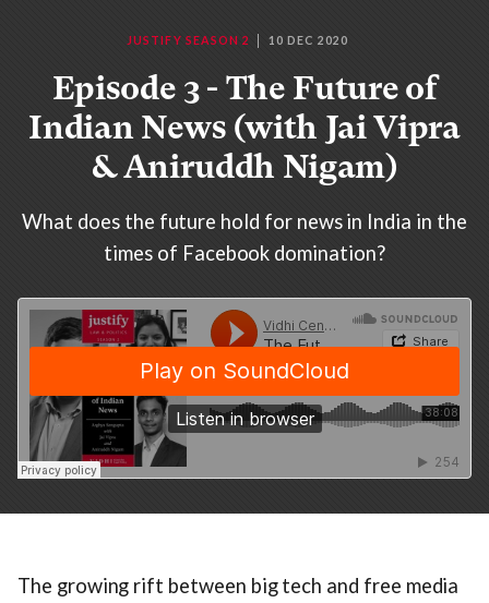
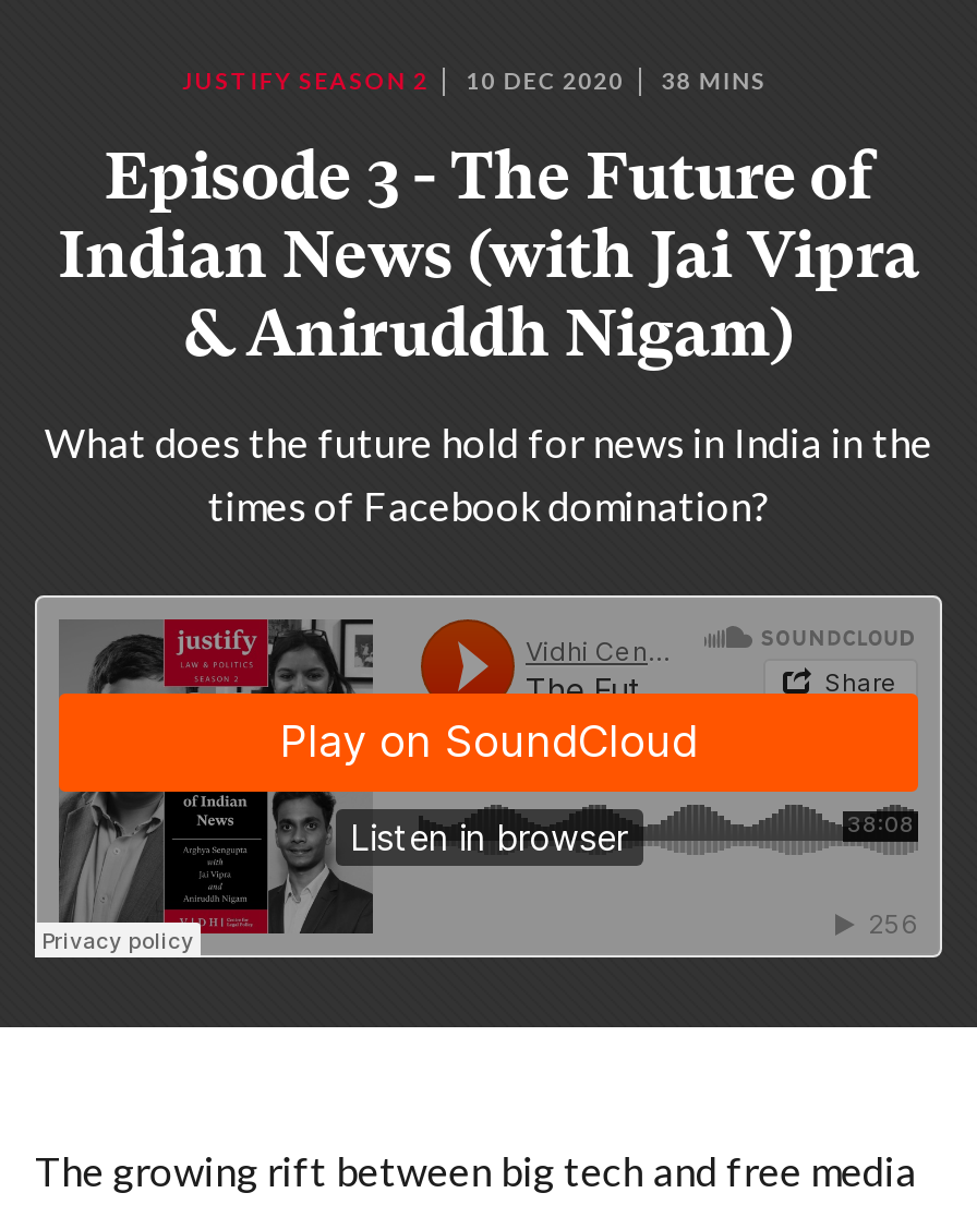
none -> [661,68,767,94] 38 MINS

